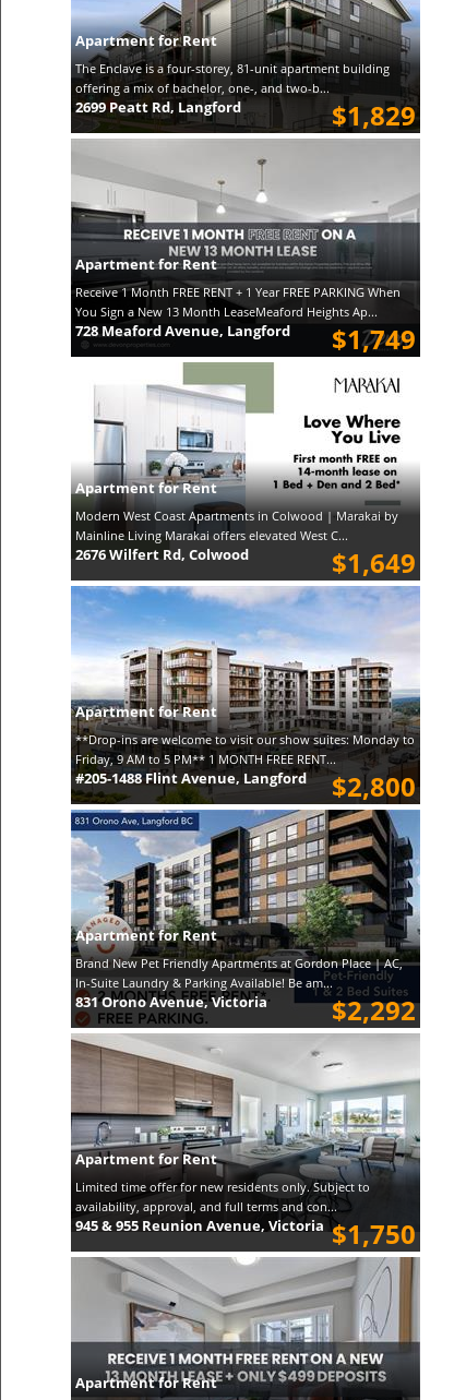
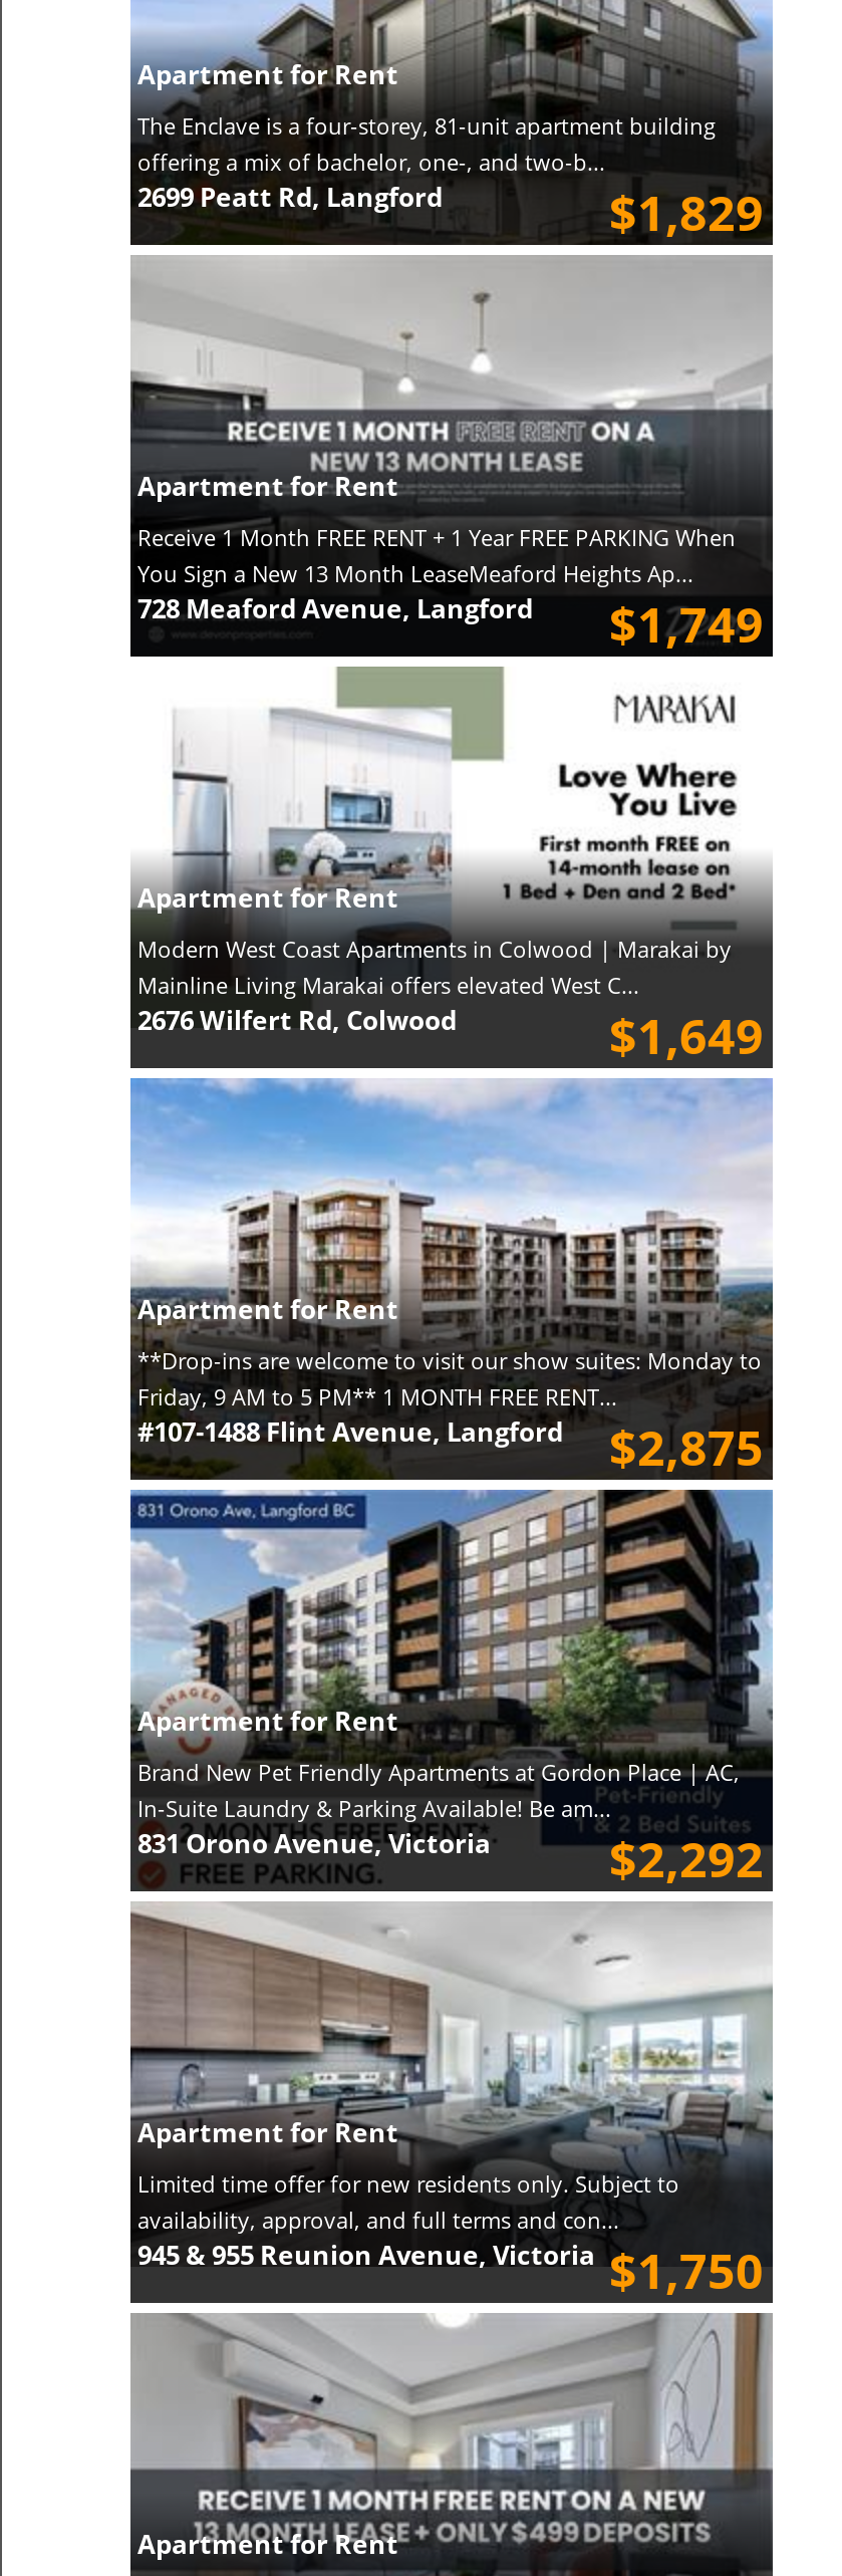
[75,768,306,788] #205-1488 Flint Avenue, Langford -> [137,1413,563,1450] #107-1488 Flint Avenue, Langford
[331,768,415,804] $2,800 -> [609,1413,764,1480] $2,875

